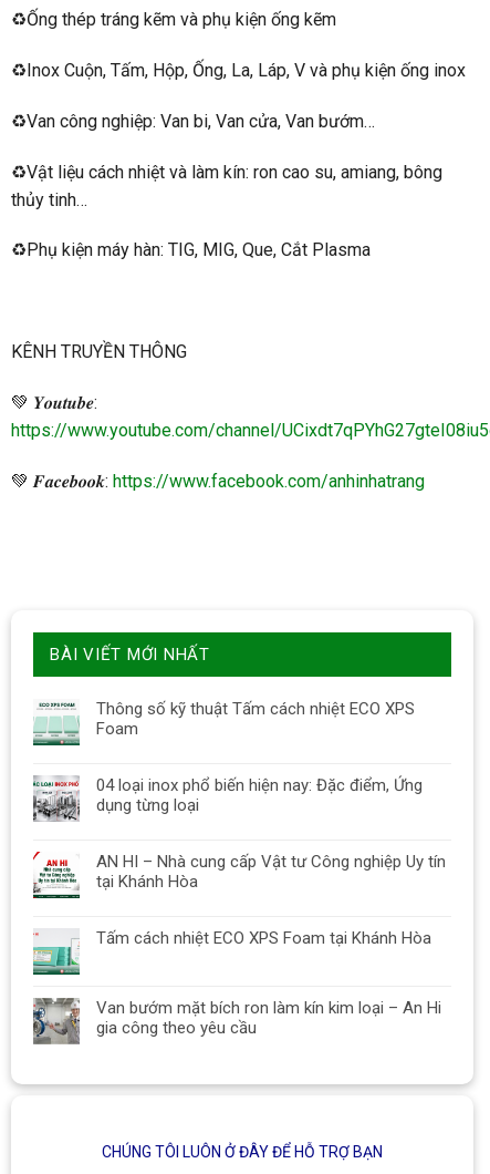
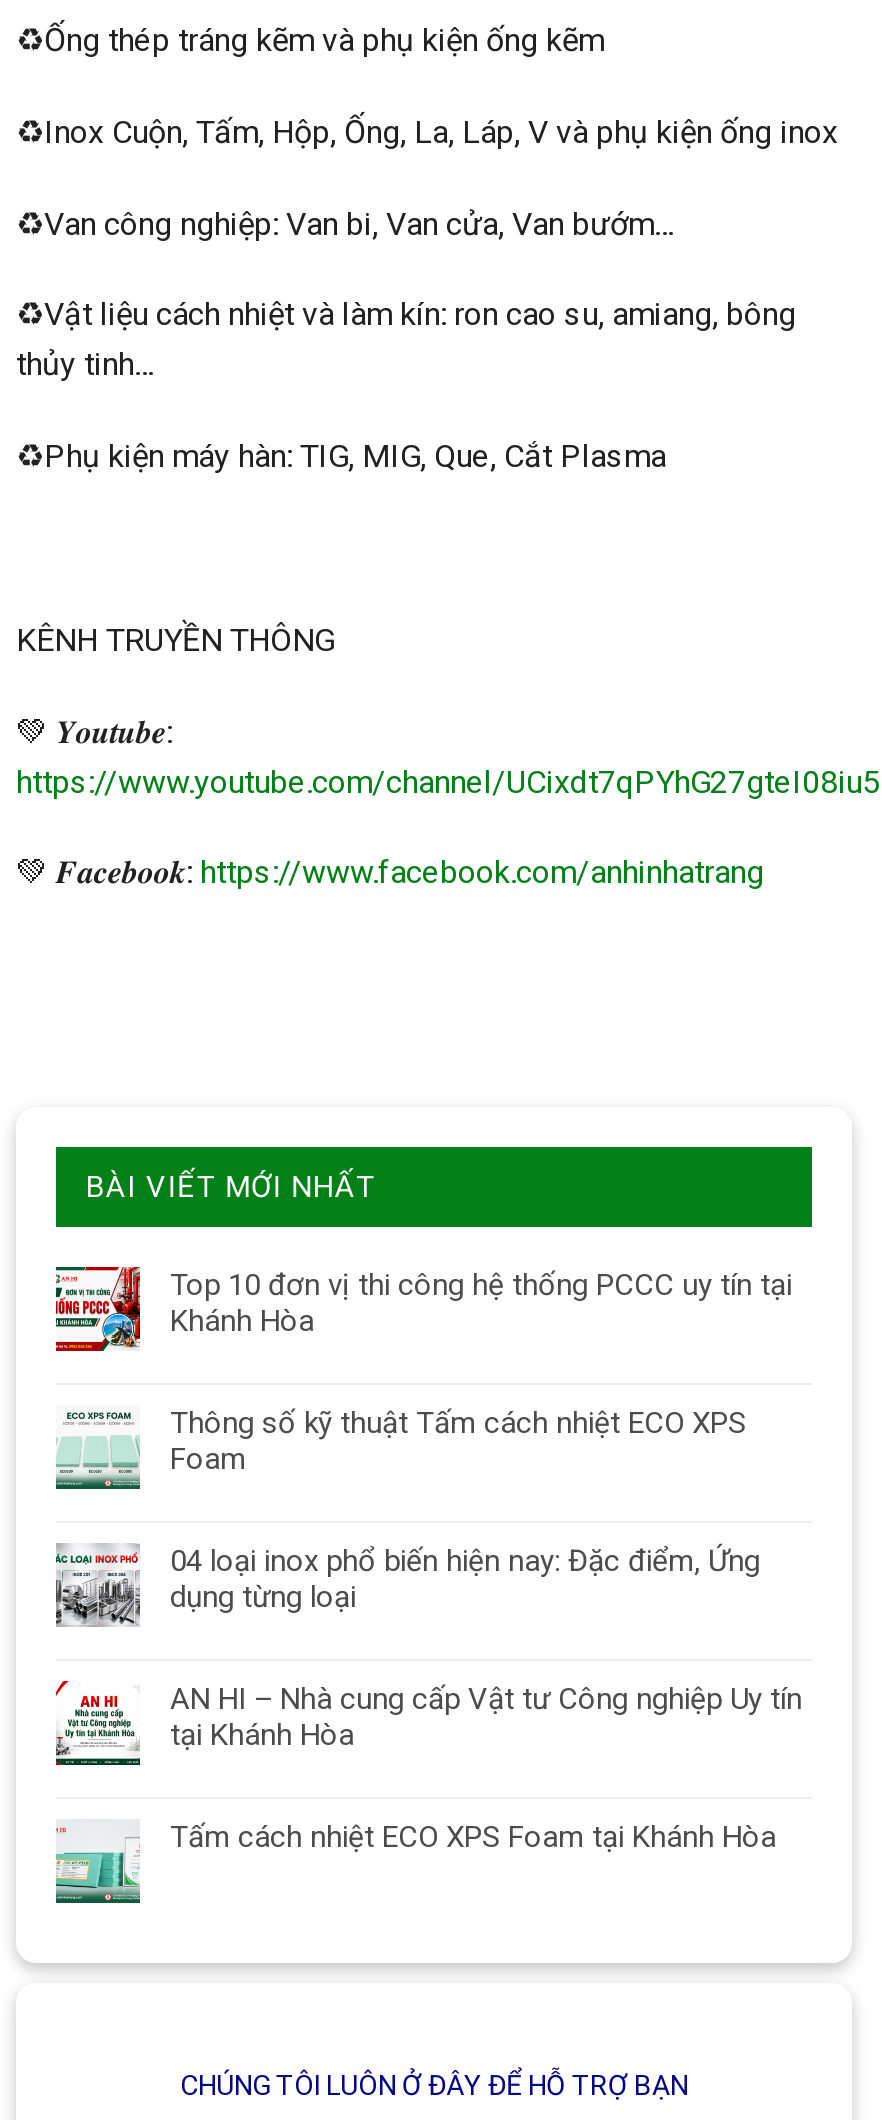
none -> [54,1265,792,1353] [image] | Top 10 đơn vị thi công hệ thống PCCC uy tín tại | Khánh Hòa
moved [33,699,446,949] -> [56,1406,802,1856]: [image] | Thông số kỹ thuật Tấm cách nhiệt ECO XPS | Foam | 04 loại inox phổ biến hiện nay: Đặc điểm, Ứng | dụng từng loại | AN HI – Nhà cung cấp Vật tư Công nghiệp Uy tín | tại Khánh Hòa | Tấm cách nhiệt ECO XPS Foam tại Khánh Hòa
[32,997,441,1046] [image] | Van bướm mặt bích ron làm kín kim loại – An Hi | gia công theo yêu cầu -> none

